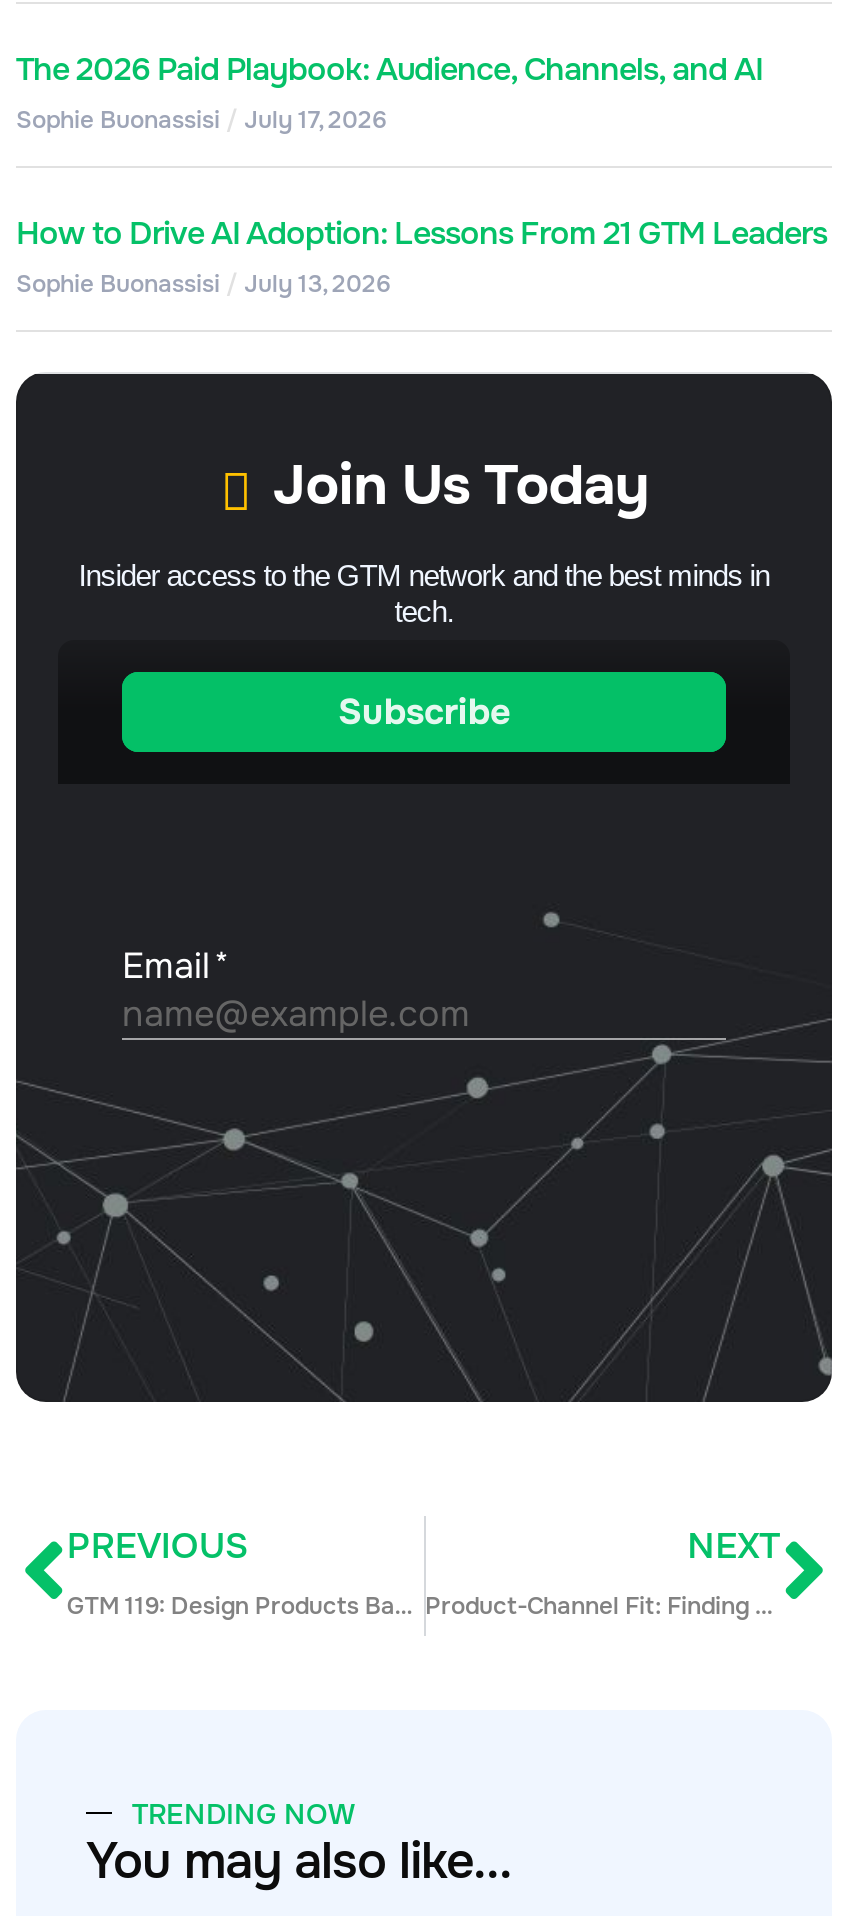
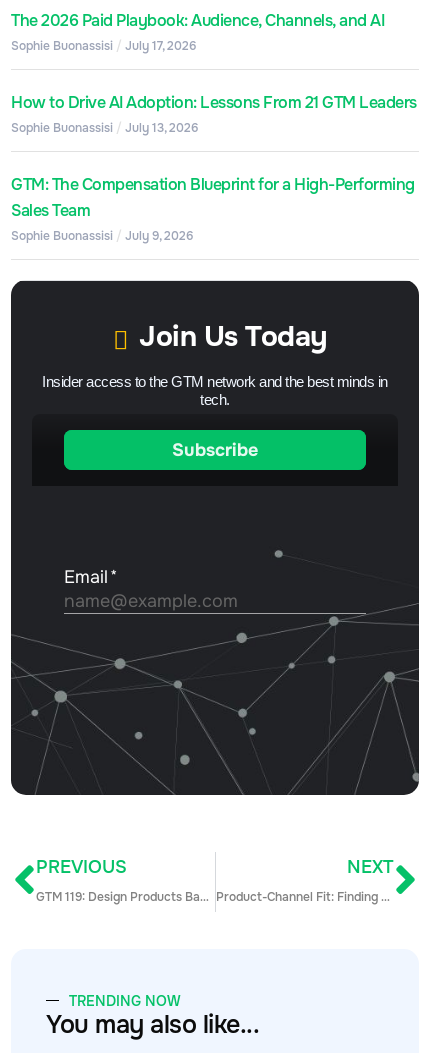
none -> [11,174,414,244] GTM: The Compensation Blueprint for a High-Performing | Sales Team | Sophie Buonassisi July 9, 2026

